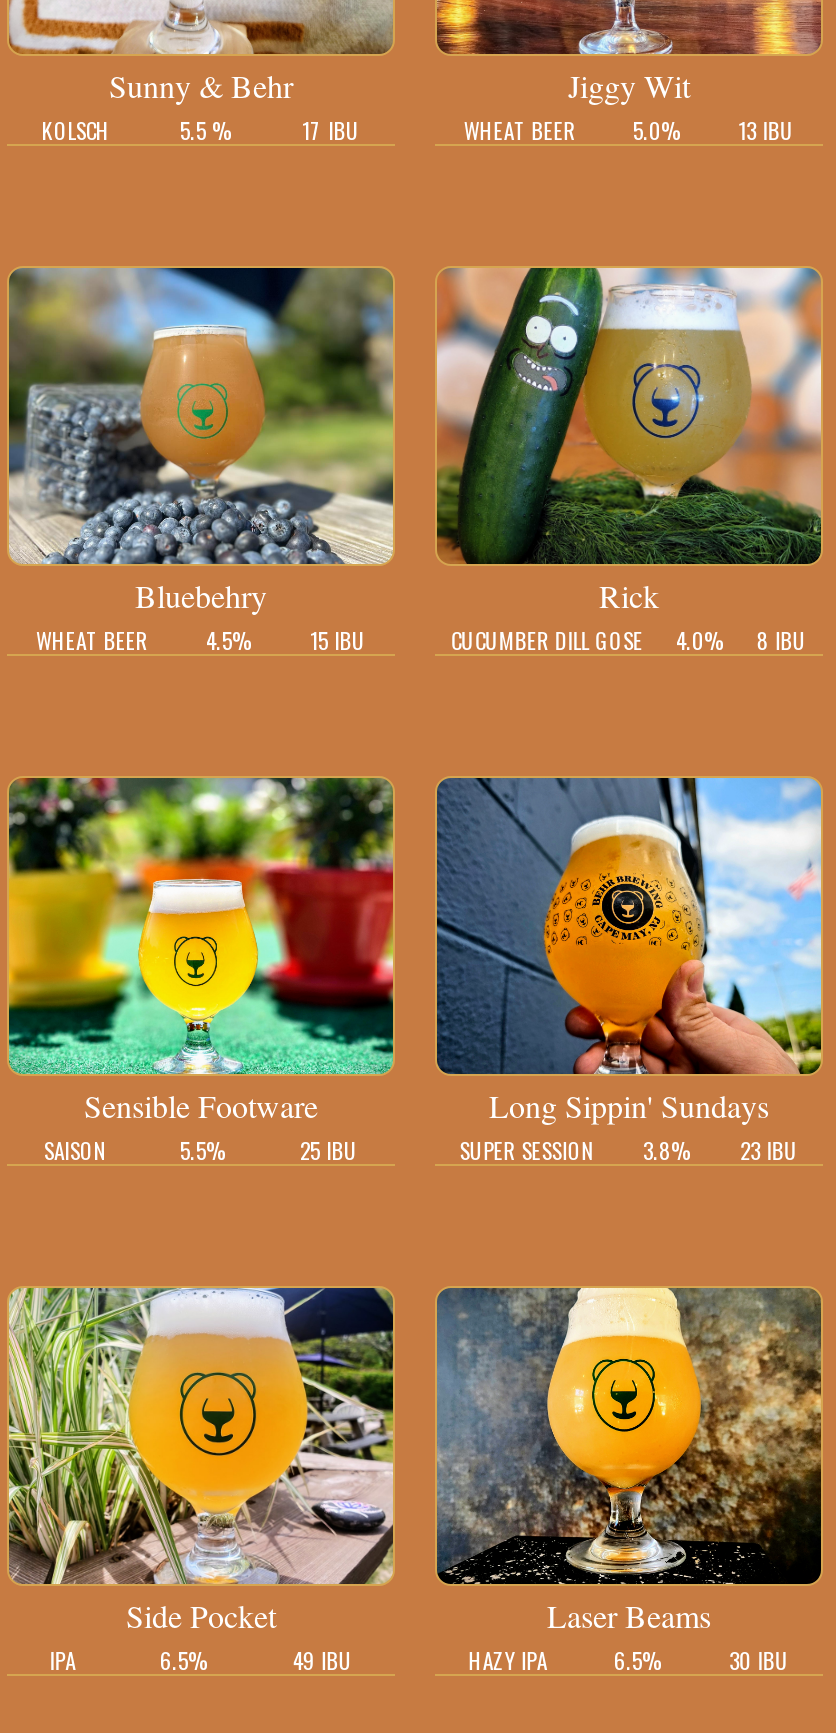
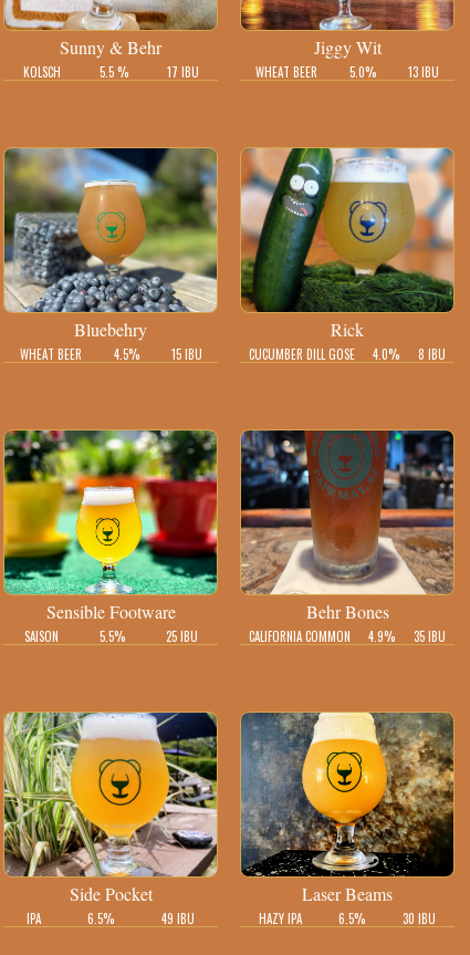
[435,776,823,1166] [image] | Long Sippin' Sundays | SUPER SESSION | 3.8% | 23 IBU -> [241,429,455,645] [image] | Behr Bones | CALIFORNIA COMMON | 4.9% | 35 IBU

